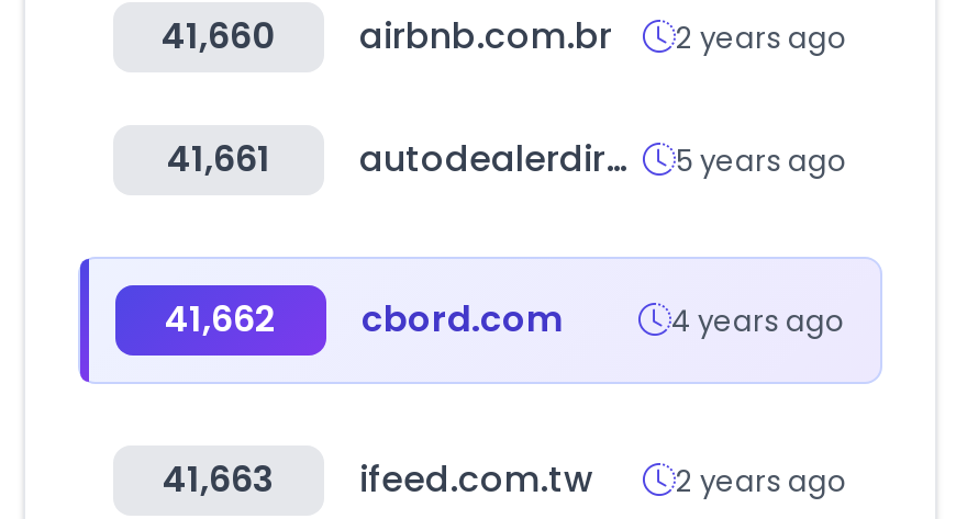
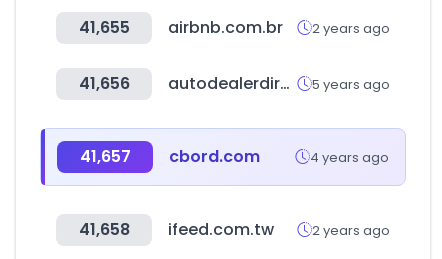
[162,11,847,61] 41,660 airbnb.com.br 2 years ago -> [78,16,390,39] 41,655 airbnb.com.br 2 years ago
[167,134,270,184] 41,661 -> [78,72,129,95] 41,656
[165,294,562,345] 41,662 cbord.com -> [79,145,260,168] 41,657 cbord.com
[163,454,847,505] 41,663 ifeed.com.tw 2 years ago -> [78,218,390,241] 41,658 ifeed.com.tw 2 years ago

